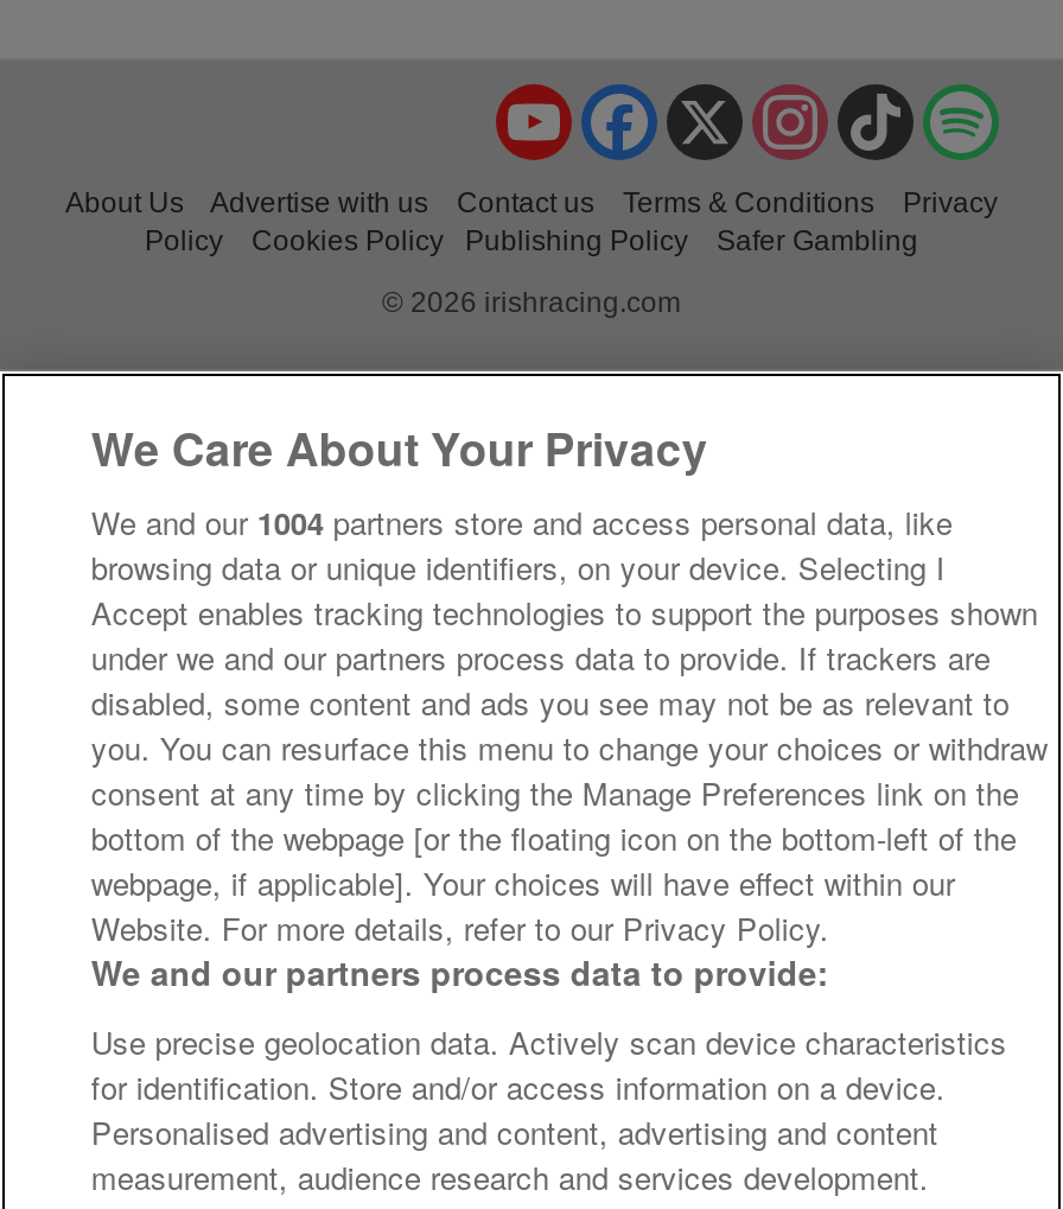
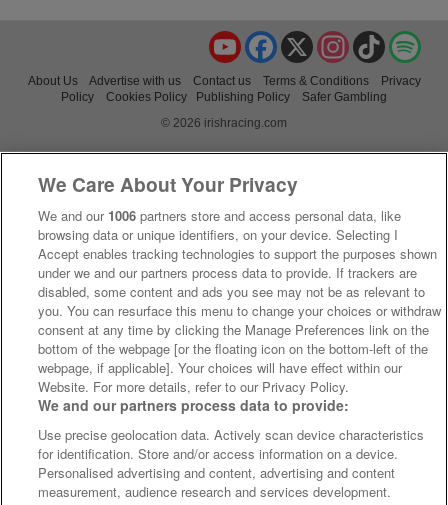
[91,499,952,545] We and our 1004 partners store and access personal data, like -> [38,206,401,225] We and our 1006 partners store and access personal data, like

